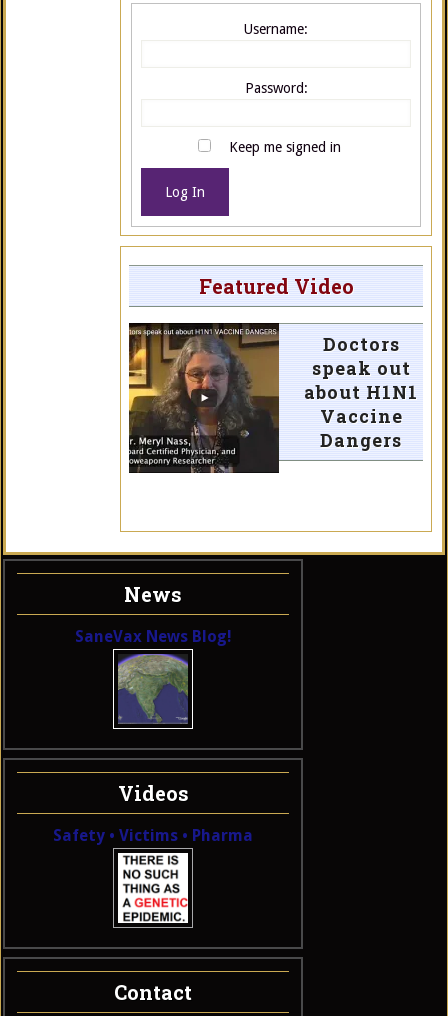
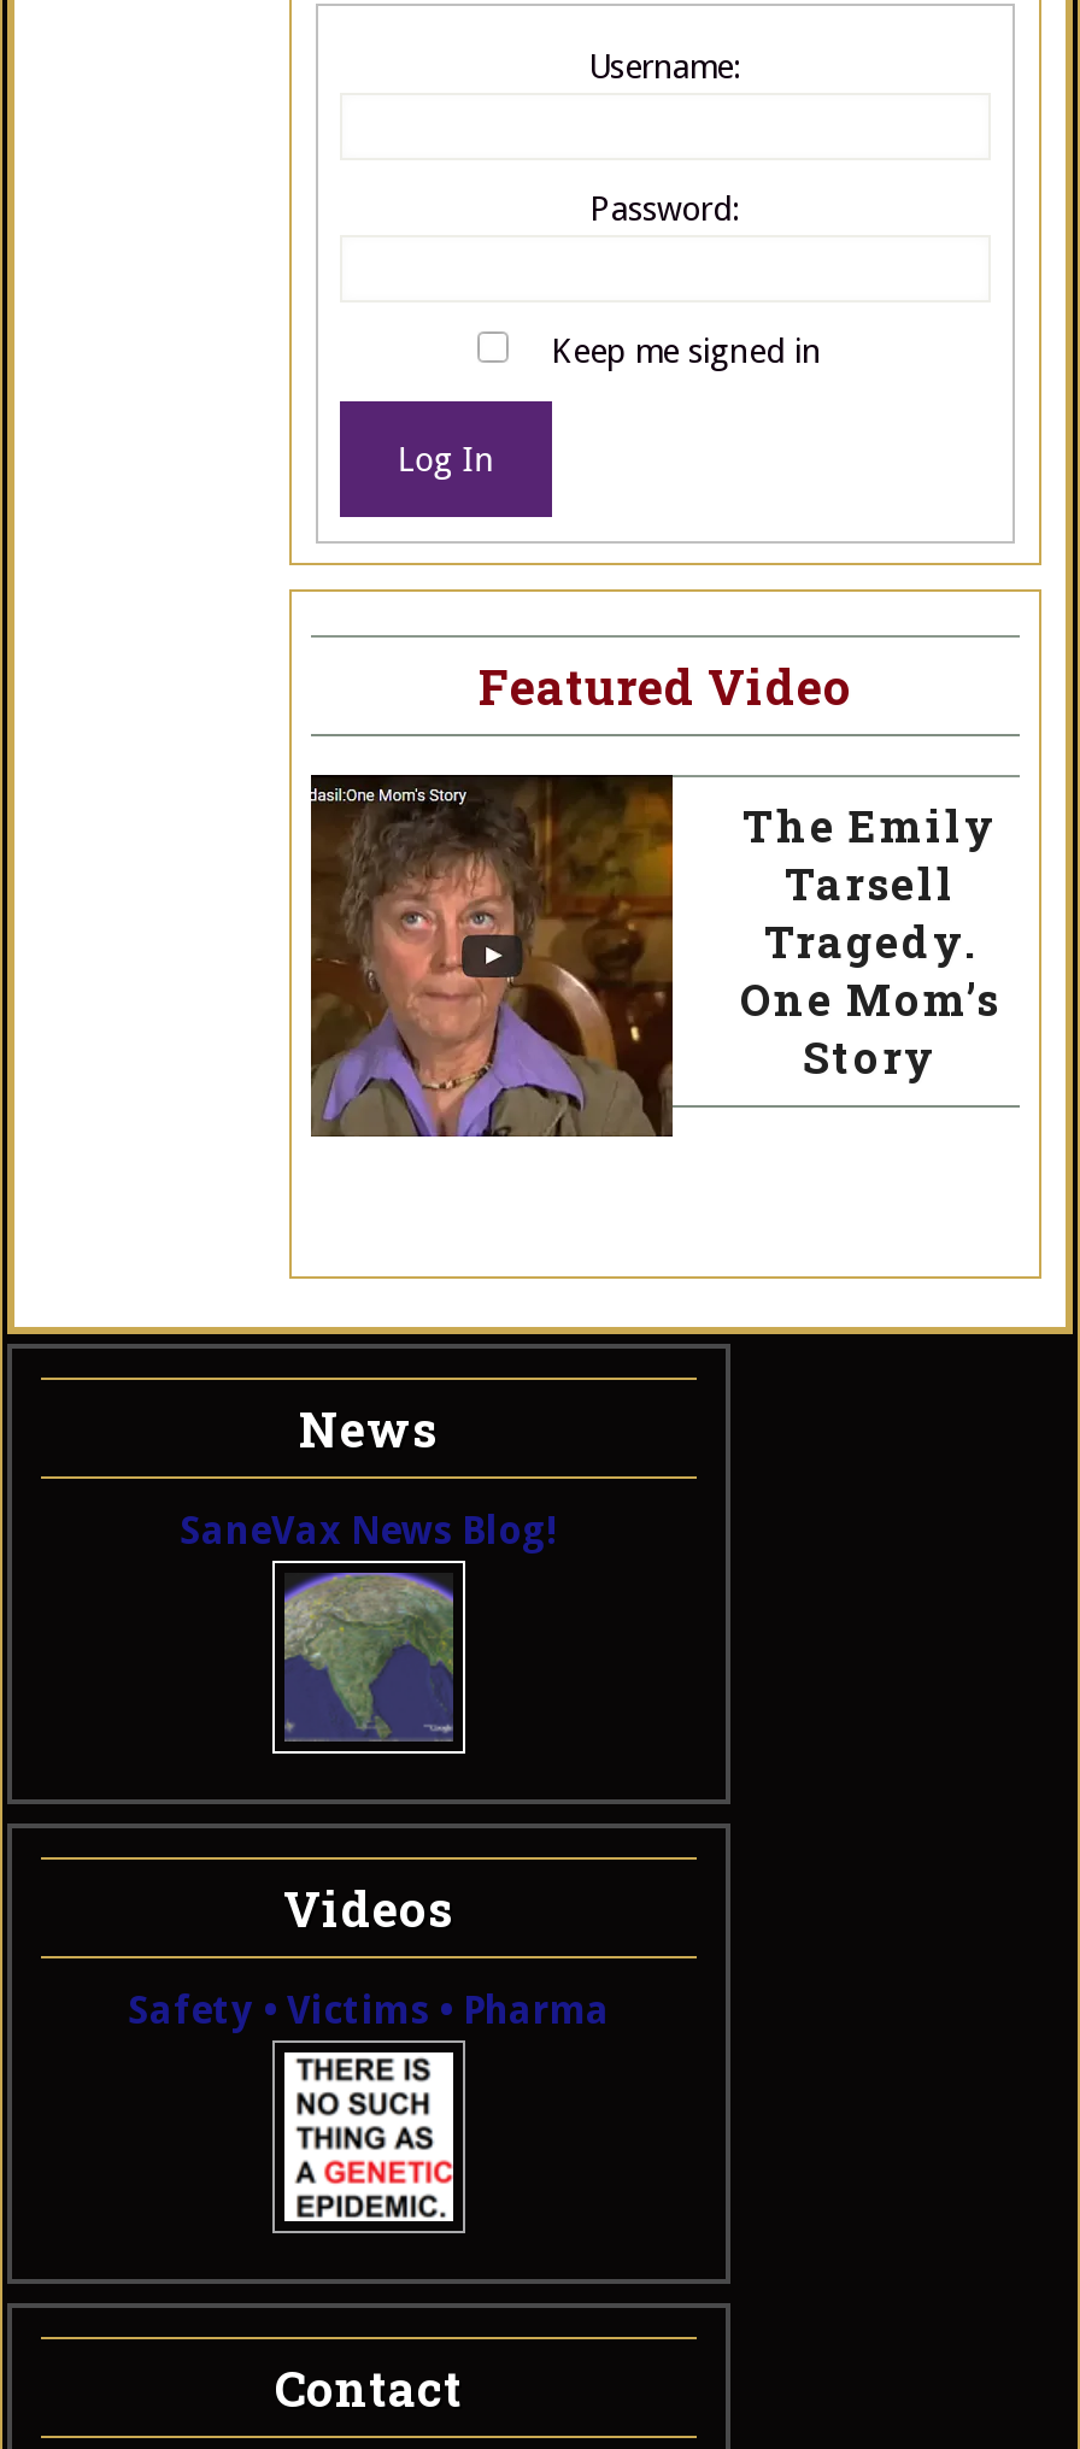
[128,324,418,474] [image] | Doctors | speak out | about H1N1 | Vaccine | Dangers -> [309,780,1000,1139] [image] | The Emily | Tarsell | Tragedy. | One Mom’s | Story

